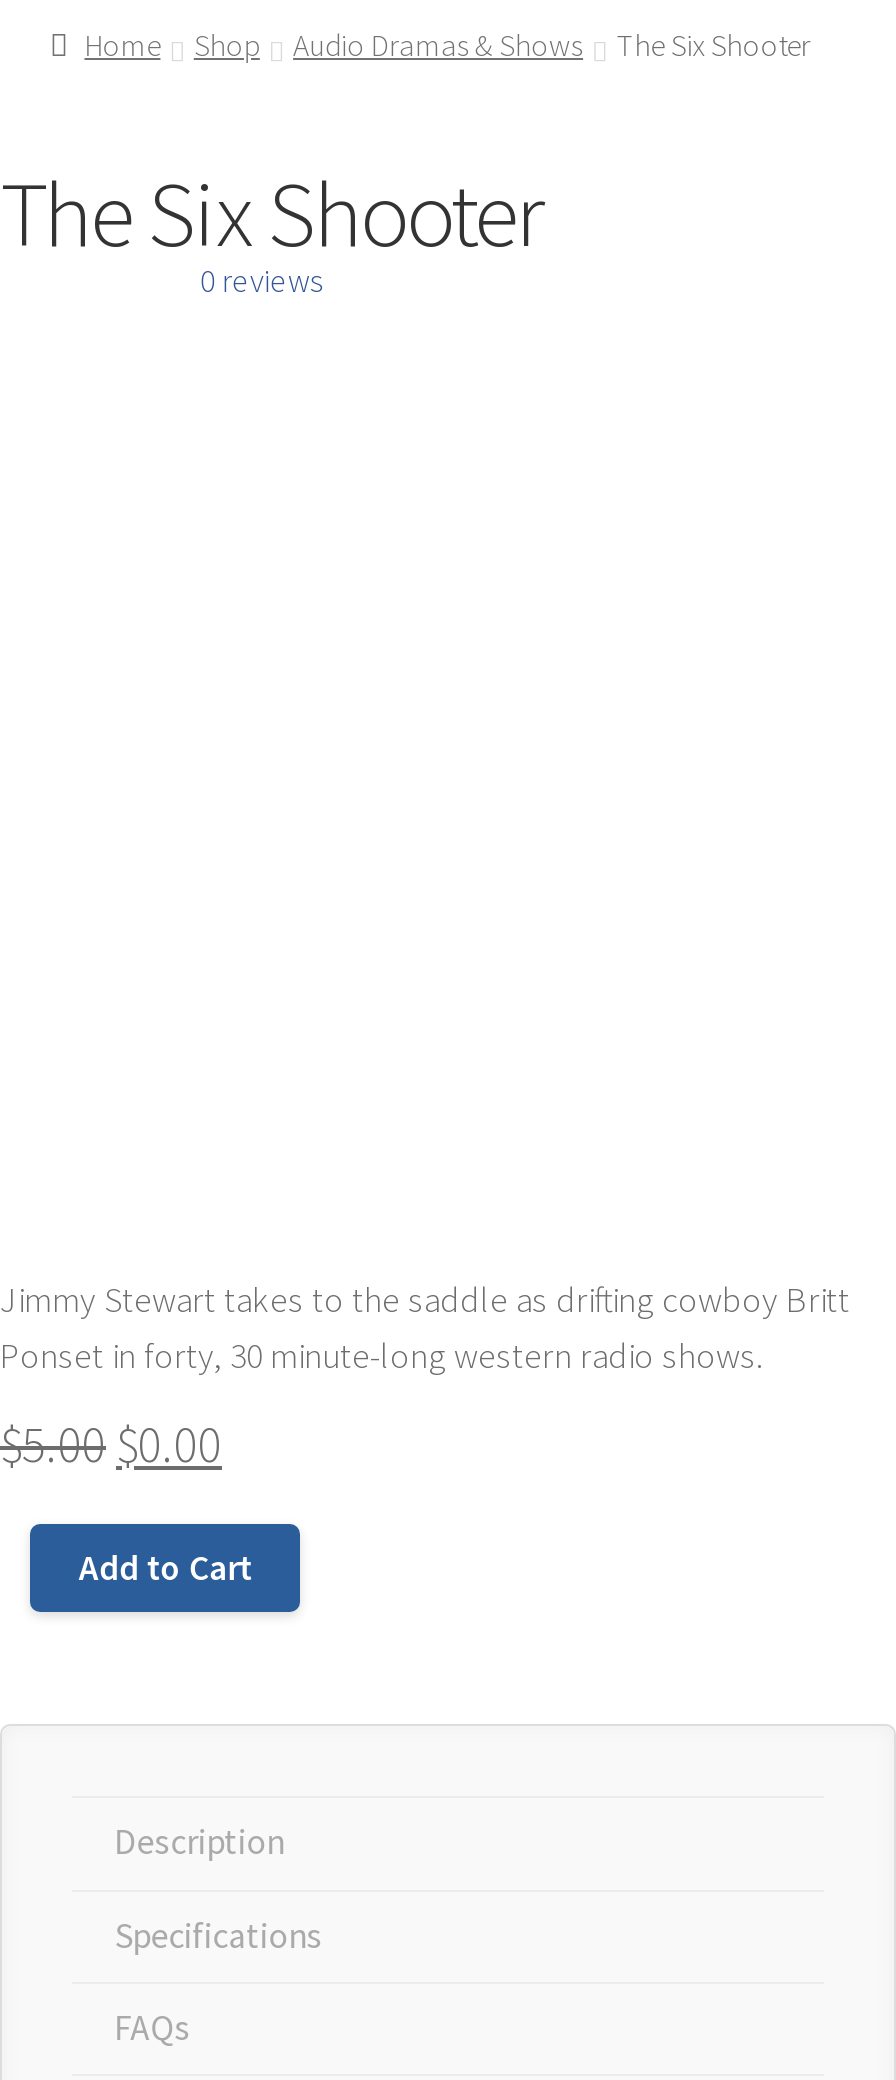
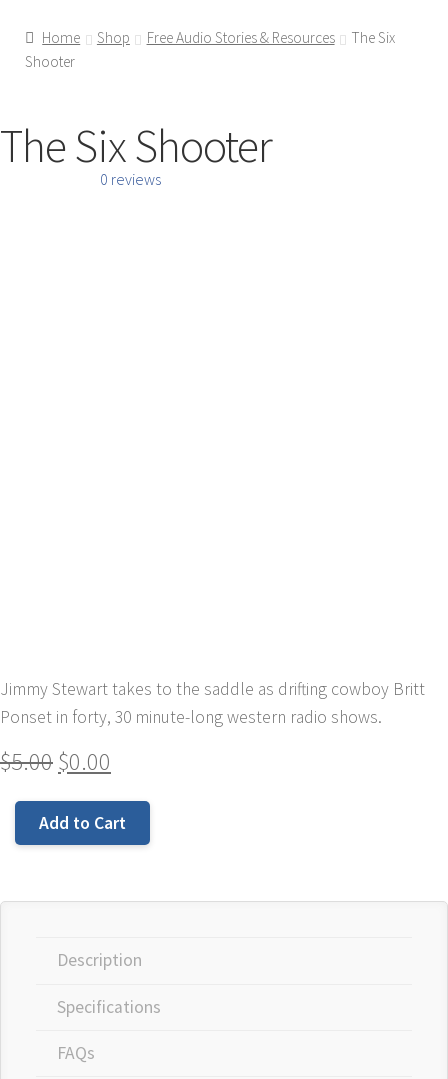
[293,25,810,63] Audio Dramas & Shows | The Six Shooter -> [25,28,395,71] Free Audio Stories & Resources | The Six | Shooter

